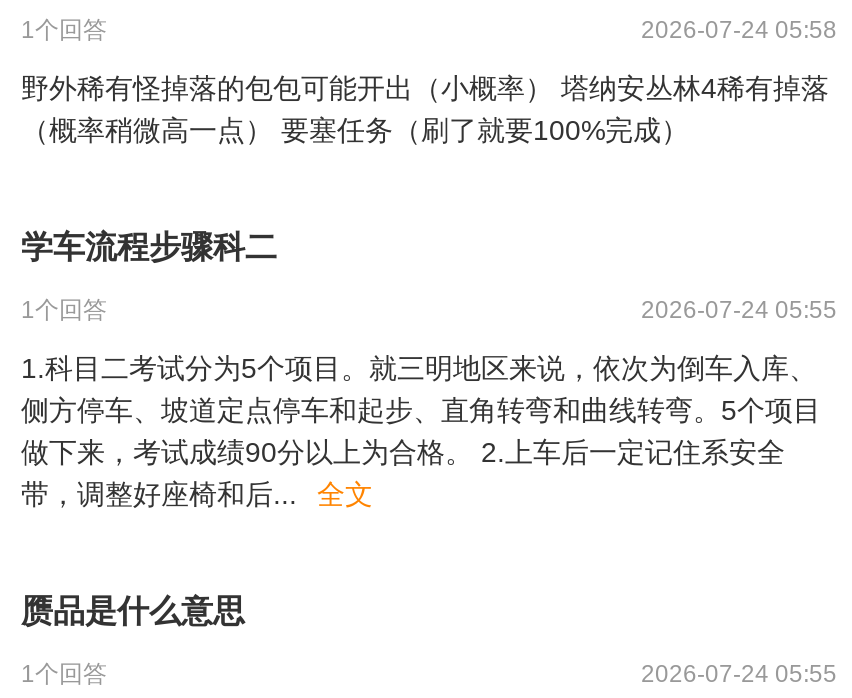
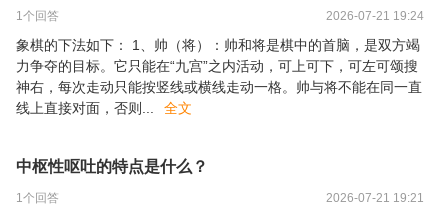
[21,16,837,510] 2026-07-24 05:58 | 野外稀有怪掉落的包包可能开出（小概率） 塔纳安丛林4稀有掉落 | （概率稍微高一点） 要塞任务（刷了就要100%完成） | 学车流程步骤科二 | 1个回答 | 2026-07-24 05:55 | 1.科目二考试分为5个项目。就三明地区来说，依次为倒车入库、 | 侧方停车、坡道定点停车和起步、直角转弯和曲线转弯。5个项目 | 做下来，考试成绩90分以上为合格。 2.上车后一定记住系安全 | 带，调整好座椅和后... -> [16,9,424,116] 2026-07-21 19:24 | 象棋的下法如下： 1、帅（将）：帅和将是棋中的首脑，是双方竭 | 力争夺的目标。它只能在“九宫”之内活动，可上可下，可左可颂搜 | 神右，每次走动只能按竖线或横线走动一格。帅与将不能在同一直 | 线上直接对面，否则...
[21,594,245,628] 赝品是什么意思 -> [16,158,208,175] 中枢性呕吐的特点是什么？
[641,660,837,688] 2026-07-24 05:55 -> [326,191,424,205] 2026-07-21 19:21

